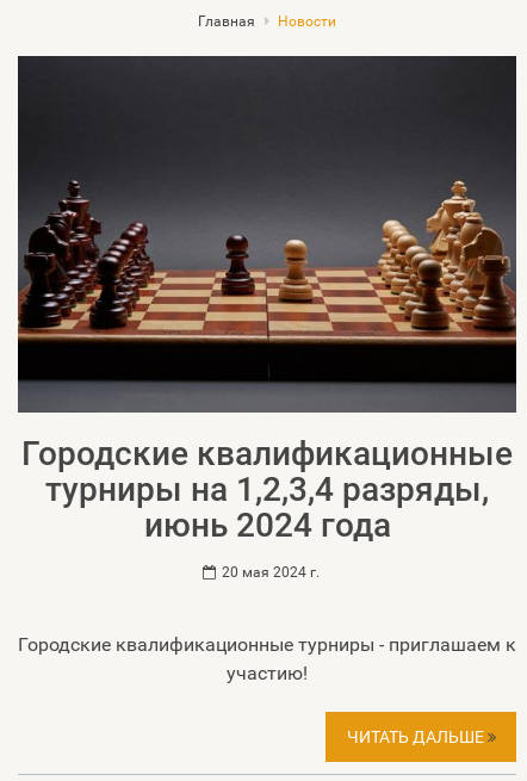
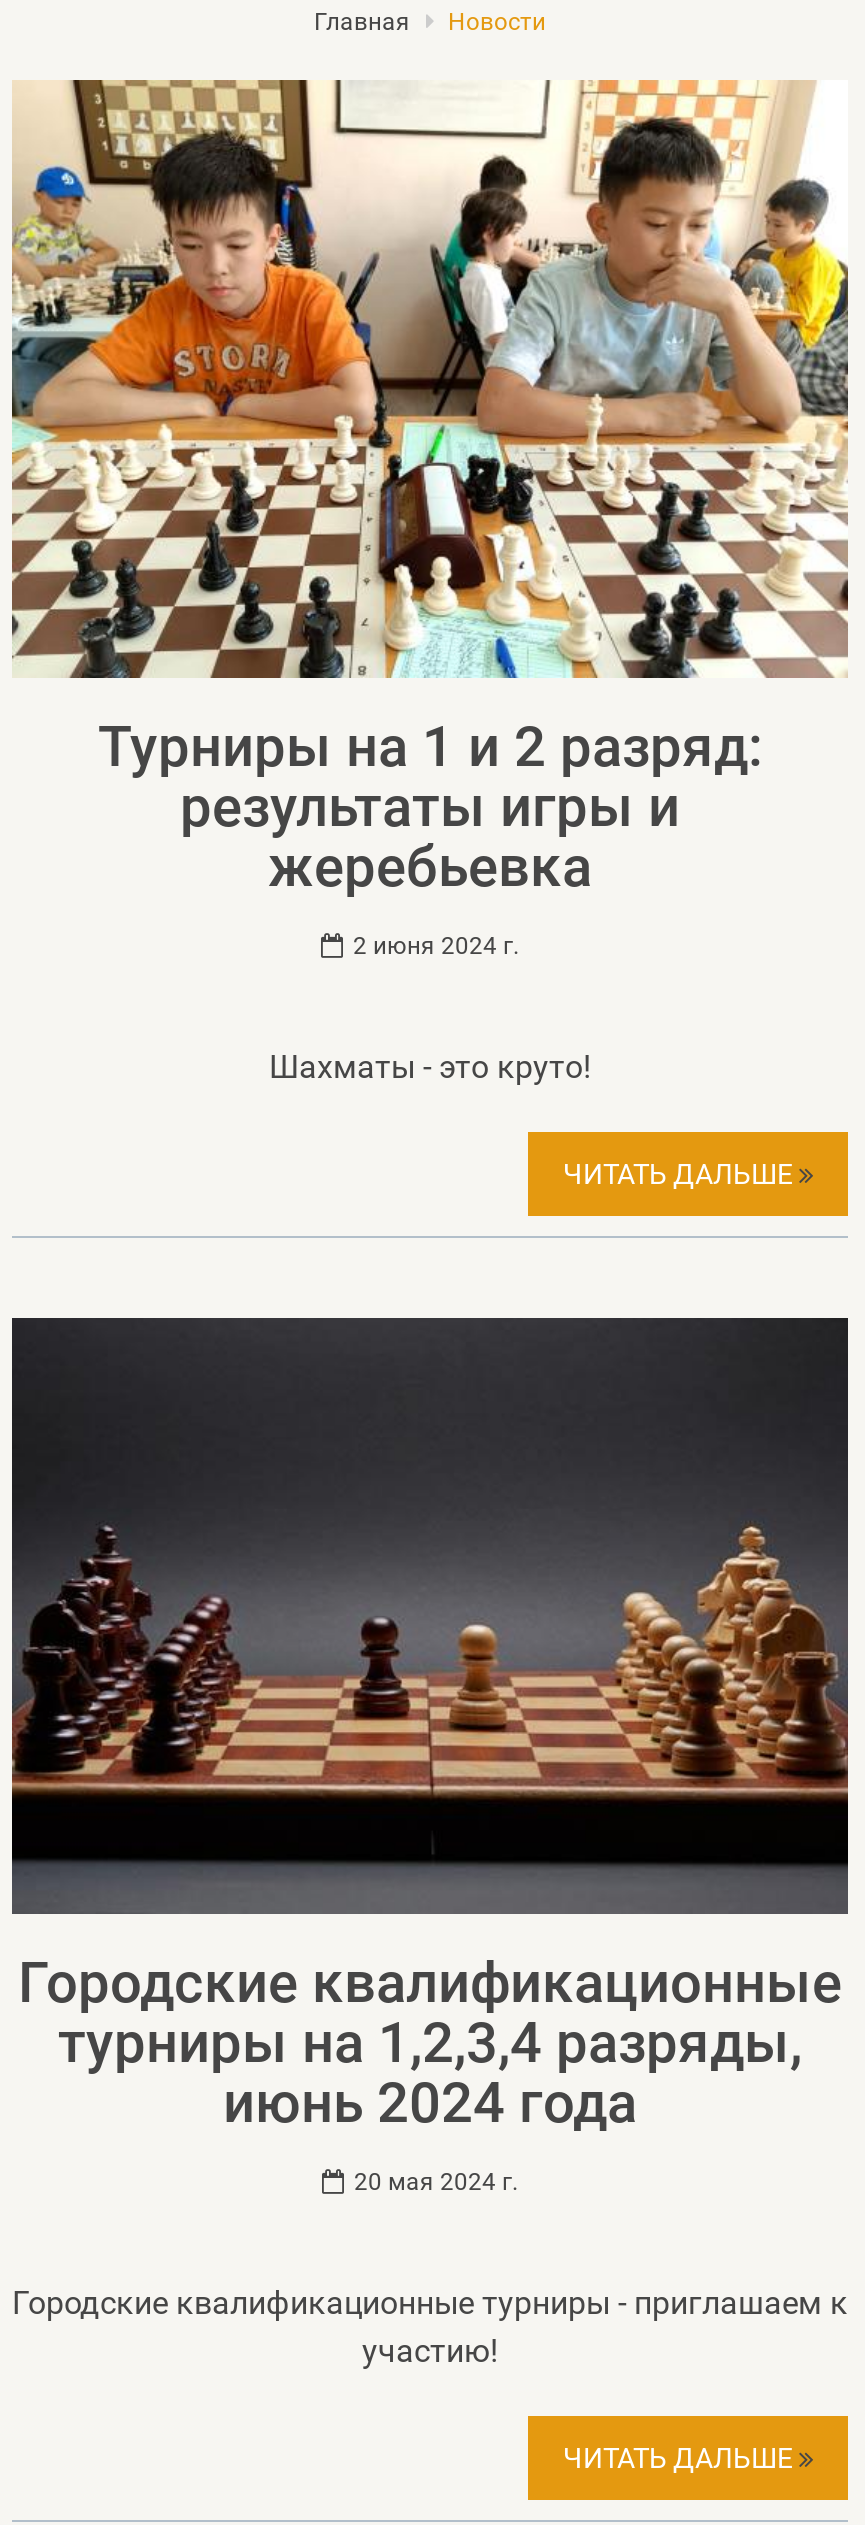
none -> [10,78,850,1189] [image] | Турниры на 1 и 2 разряд: | результаты игры и | жеребьевка | 2 июня 2024 г. | Шахматы - это круто! | ЧИТАТЬ ДАЛЬШЕ

